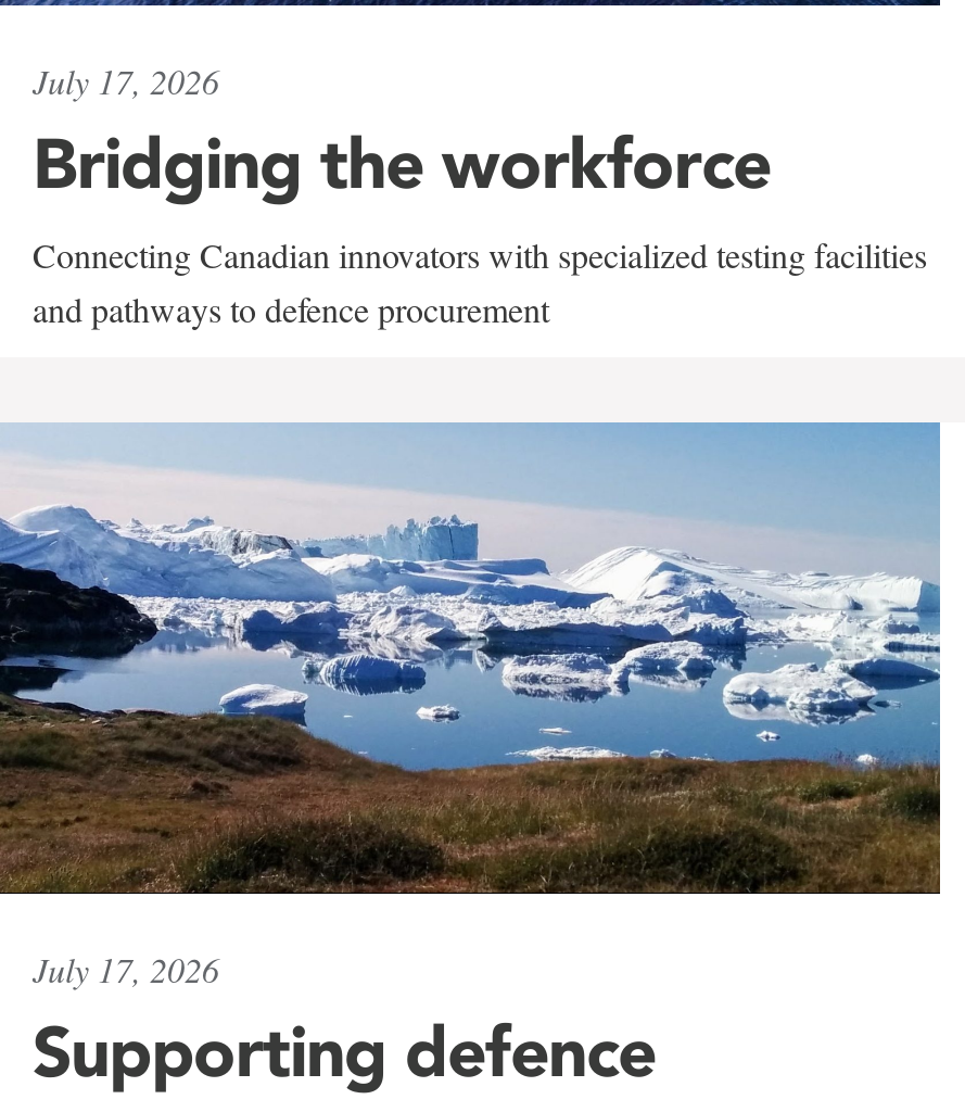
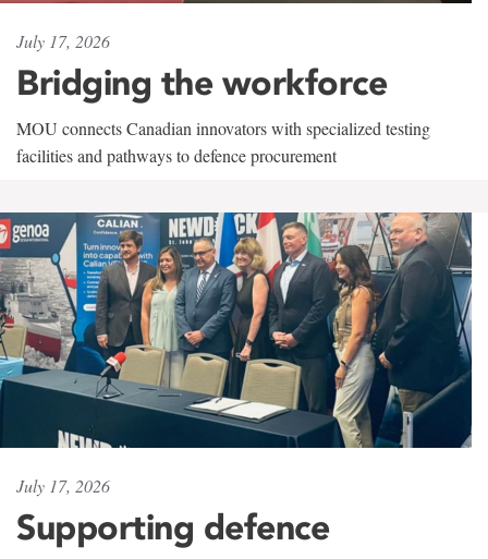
[33,232,927,332] Connecting Canadian innovators with specialized testing facilities | and pathways to defence procurement -> [16,116,430,167] MOU connects Canadian innovators with specialized testing | facilities and pathways to defence procurement
[7,421,942,897] [image] -> [3,211,473,448] [image]

